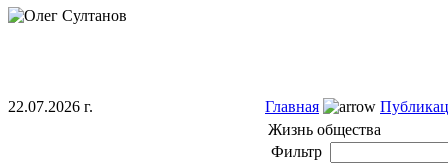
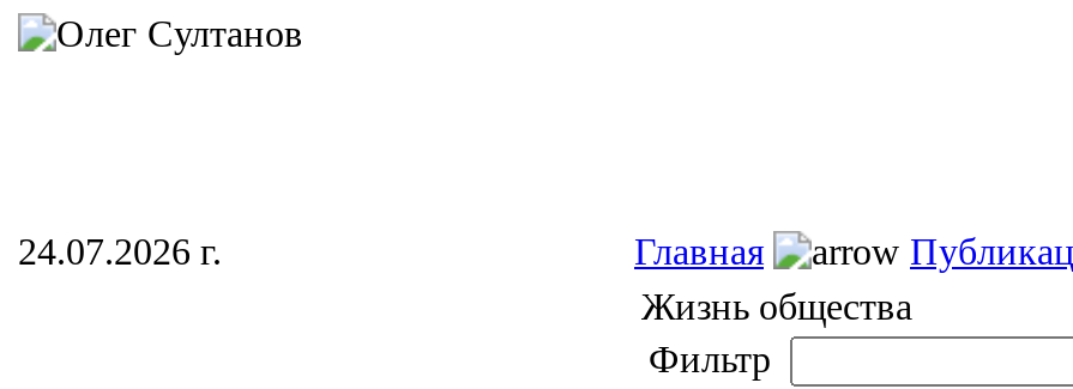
[8,98,93,115] 22.07.2026 г. -> [18,231,222,272] 24.07.2026 г.

